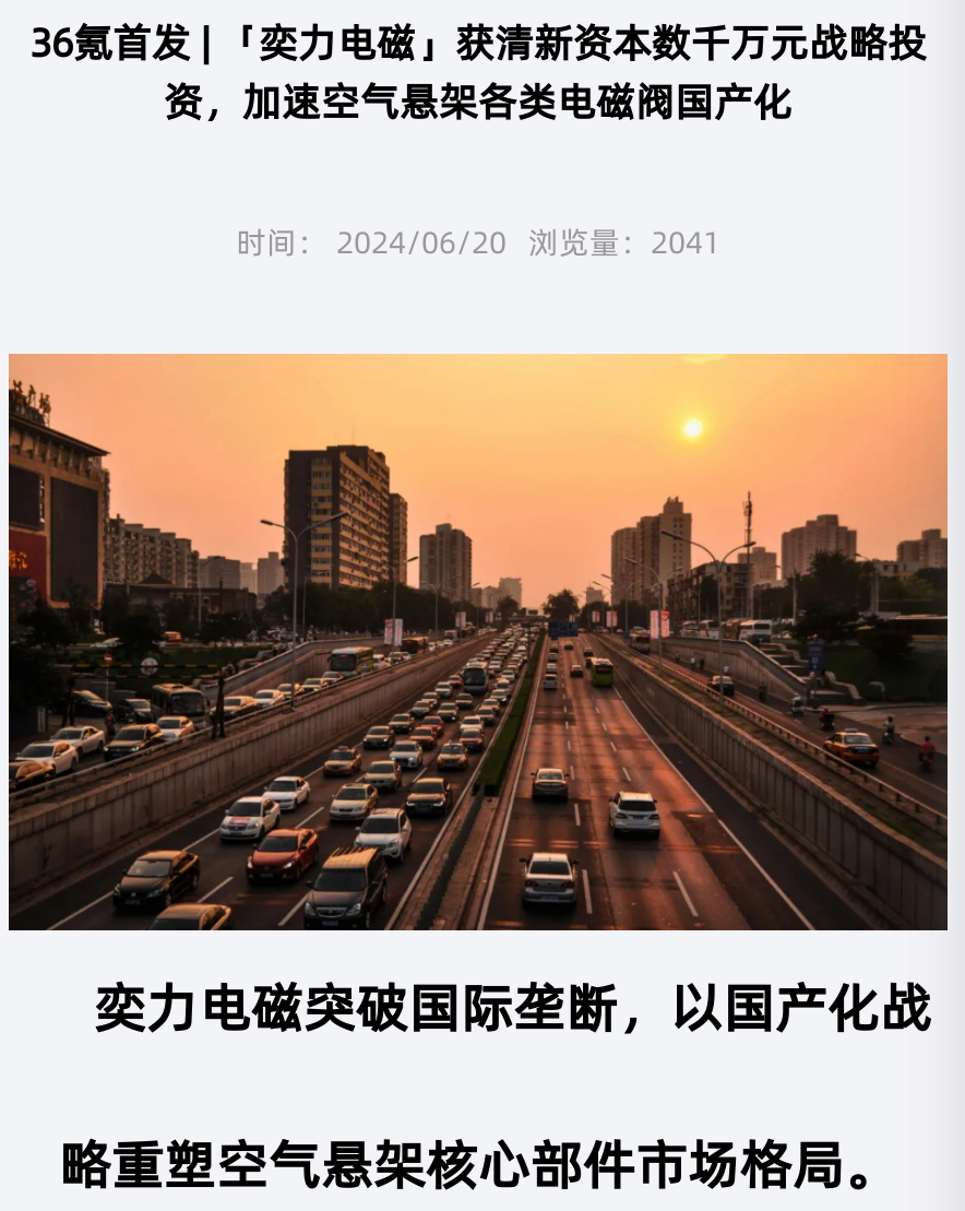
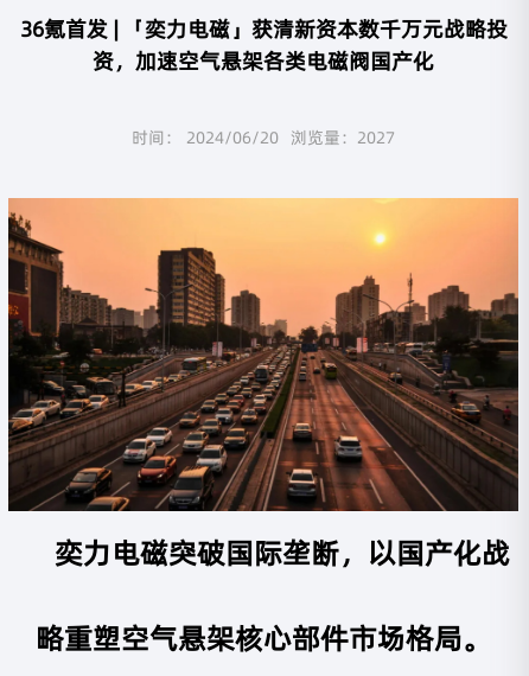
[236,221,720,264] 时间： 2024/06/20 浏览量：2041 -> [132,126,395,149] 时间： 2024/06/20 浏览量：2027

